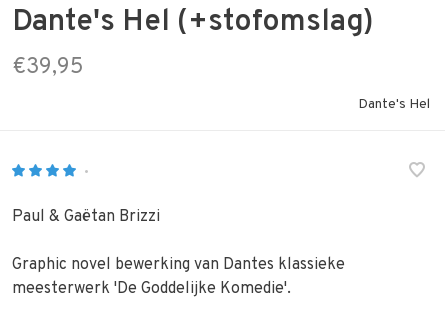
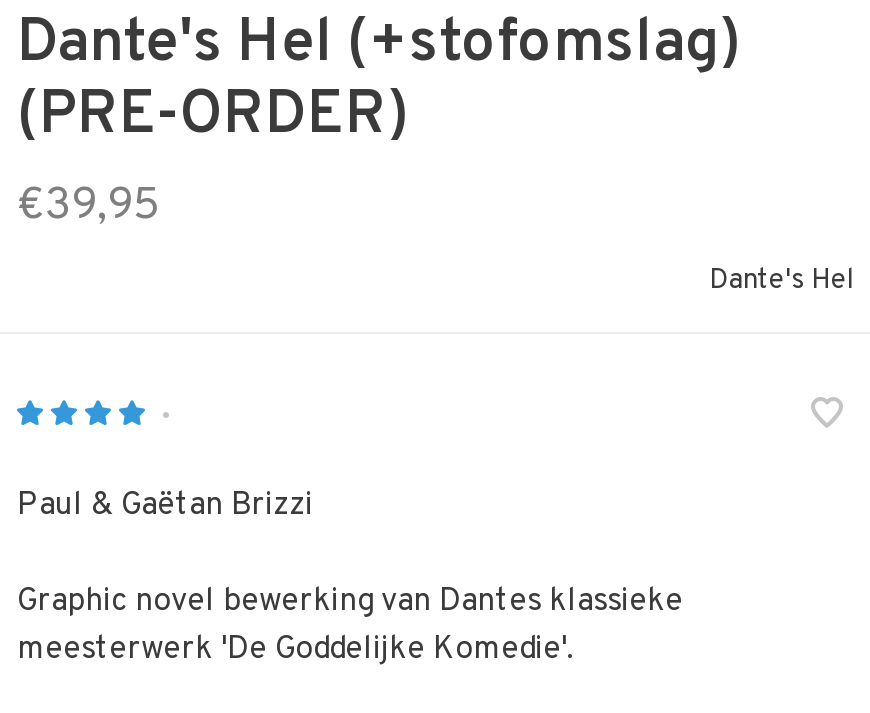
none -> [17,81,409,155] (PRE-ORDER)

